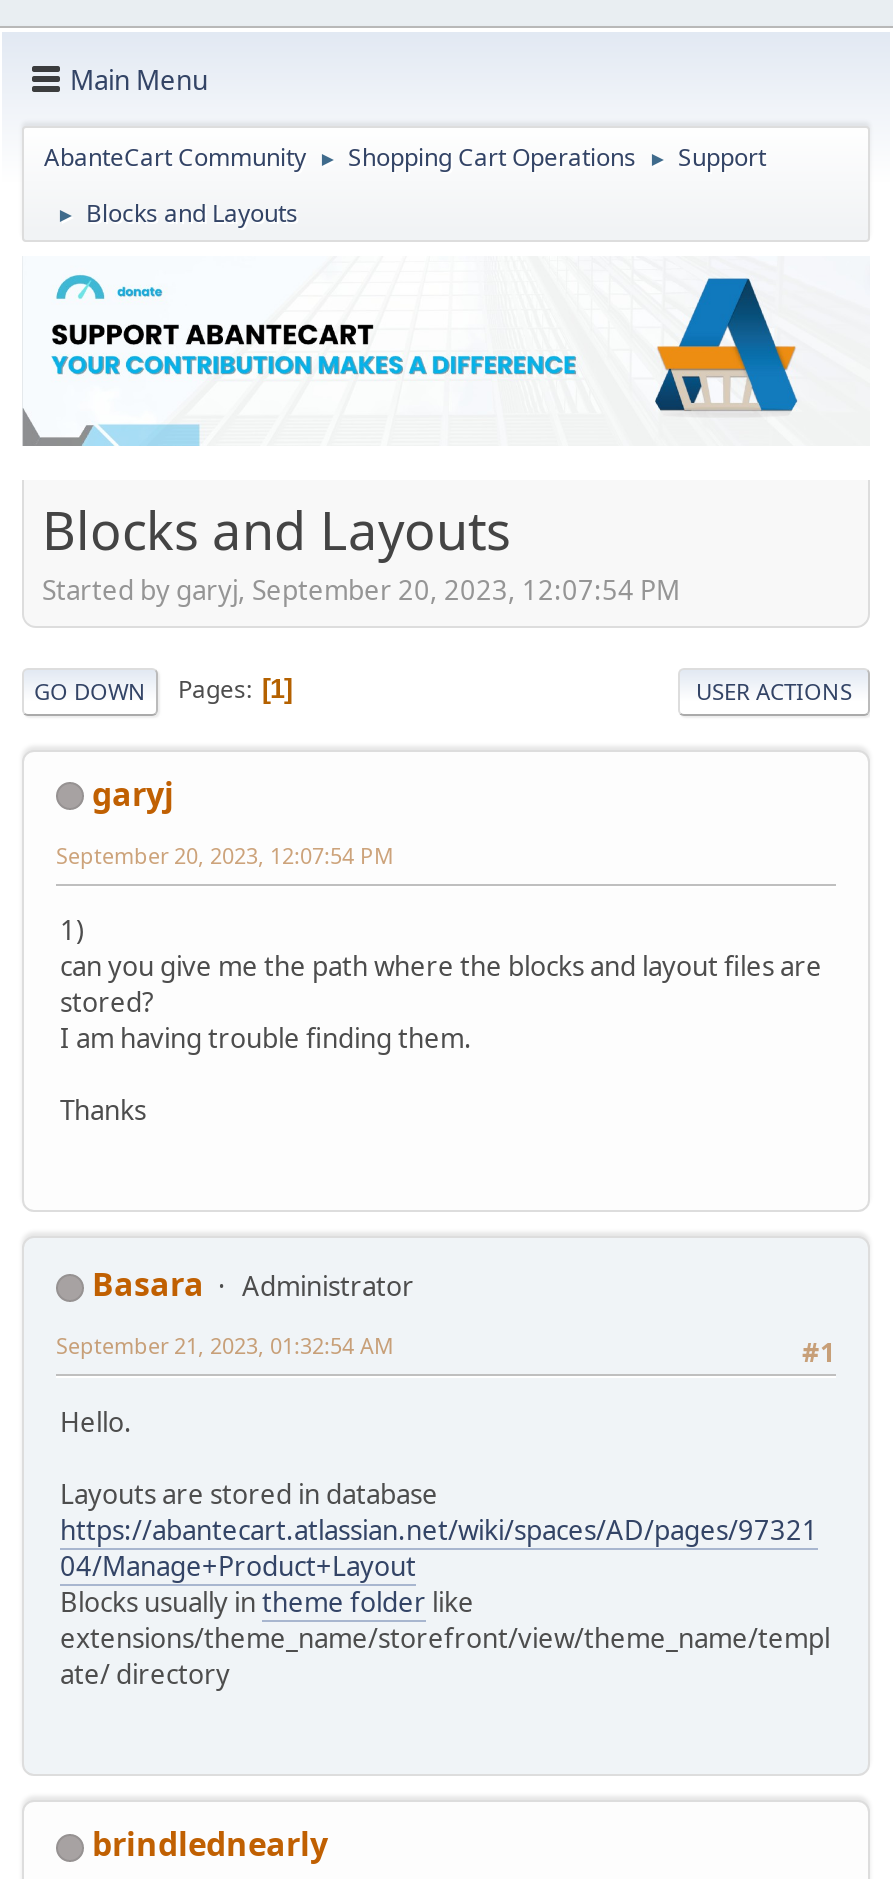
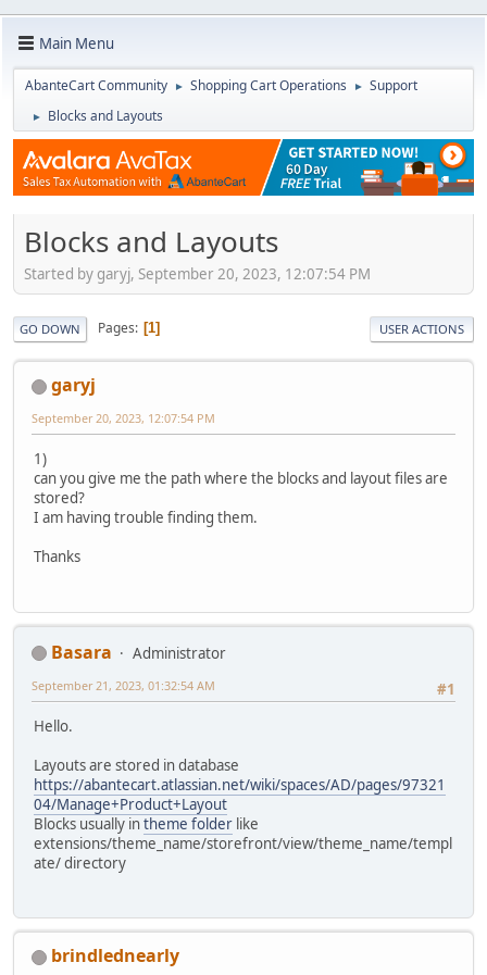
[22,272,870,448] [image] -> [12,138,475,197] [image]

